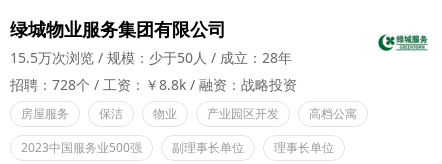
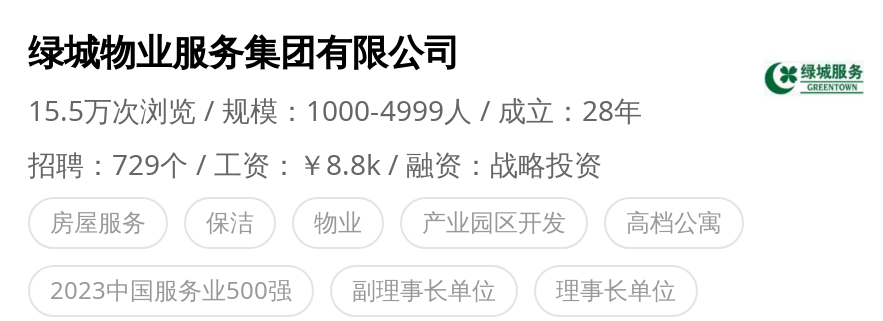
[10,48,292,67] 15.5万次浏览 规模：少于50人 成立：28年 -> [28,89,642,127] 15.5万次浏览 规模：1000-4999人 成立：28年
[10,75,297,94] 招聘：728个 工资：￥8.8k 融资：战略投资 -> [28,143,602,181] 招聘：729个 工资：￥8.8k 融资：战略投资

